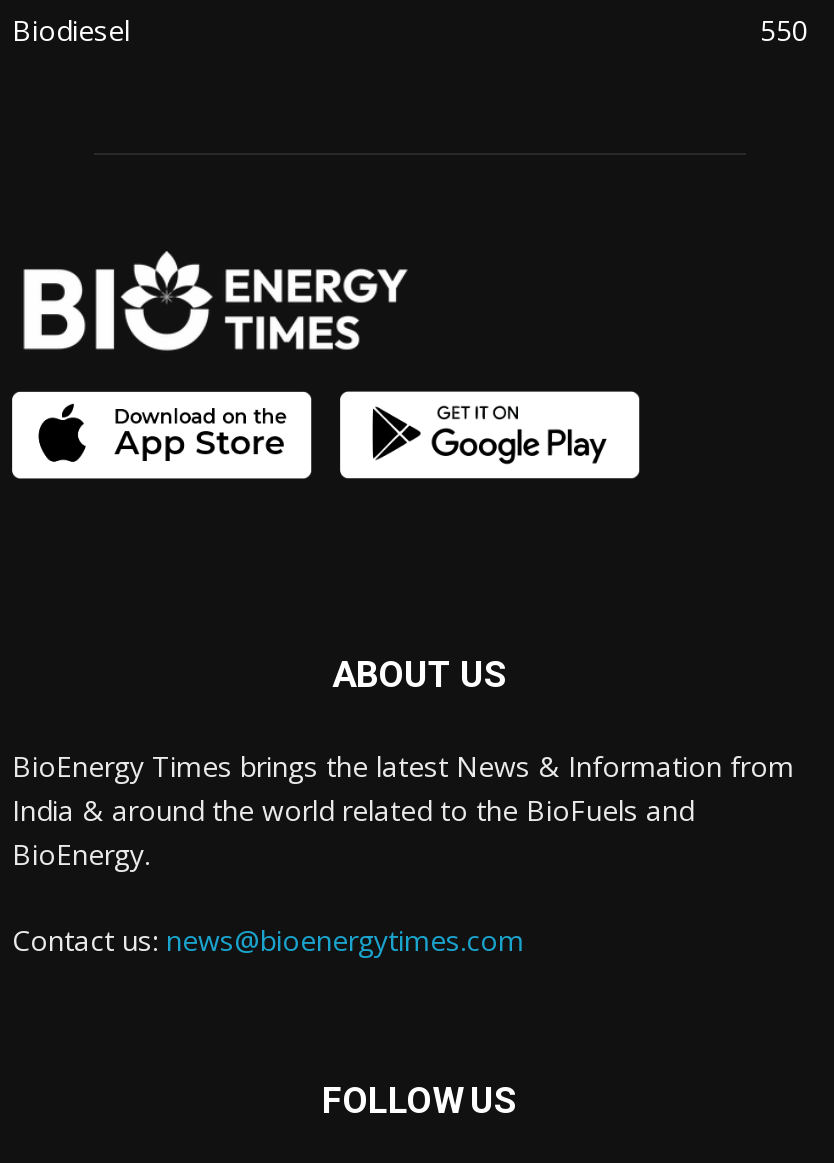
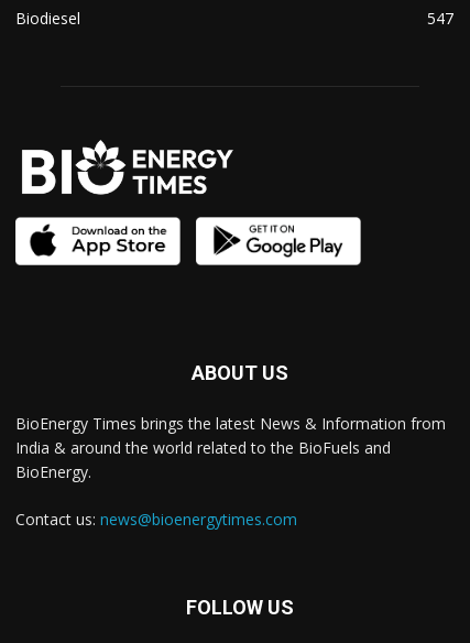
[760,12,808,50] 550 -> [427,8,453,29] 547

